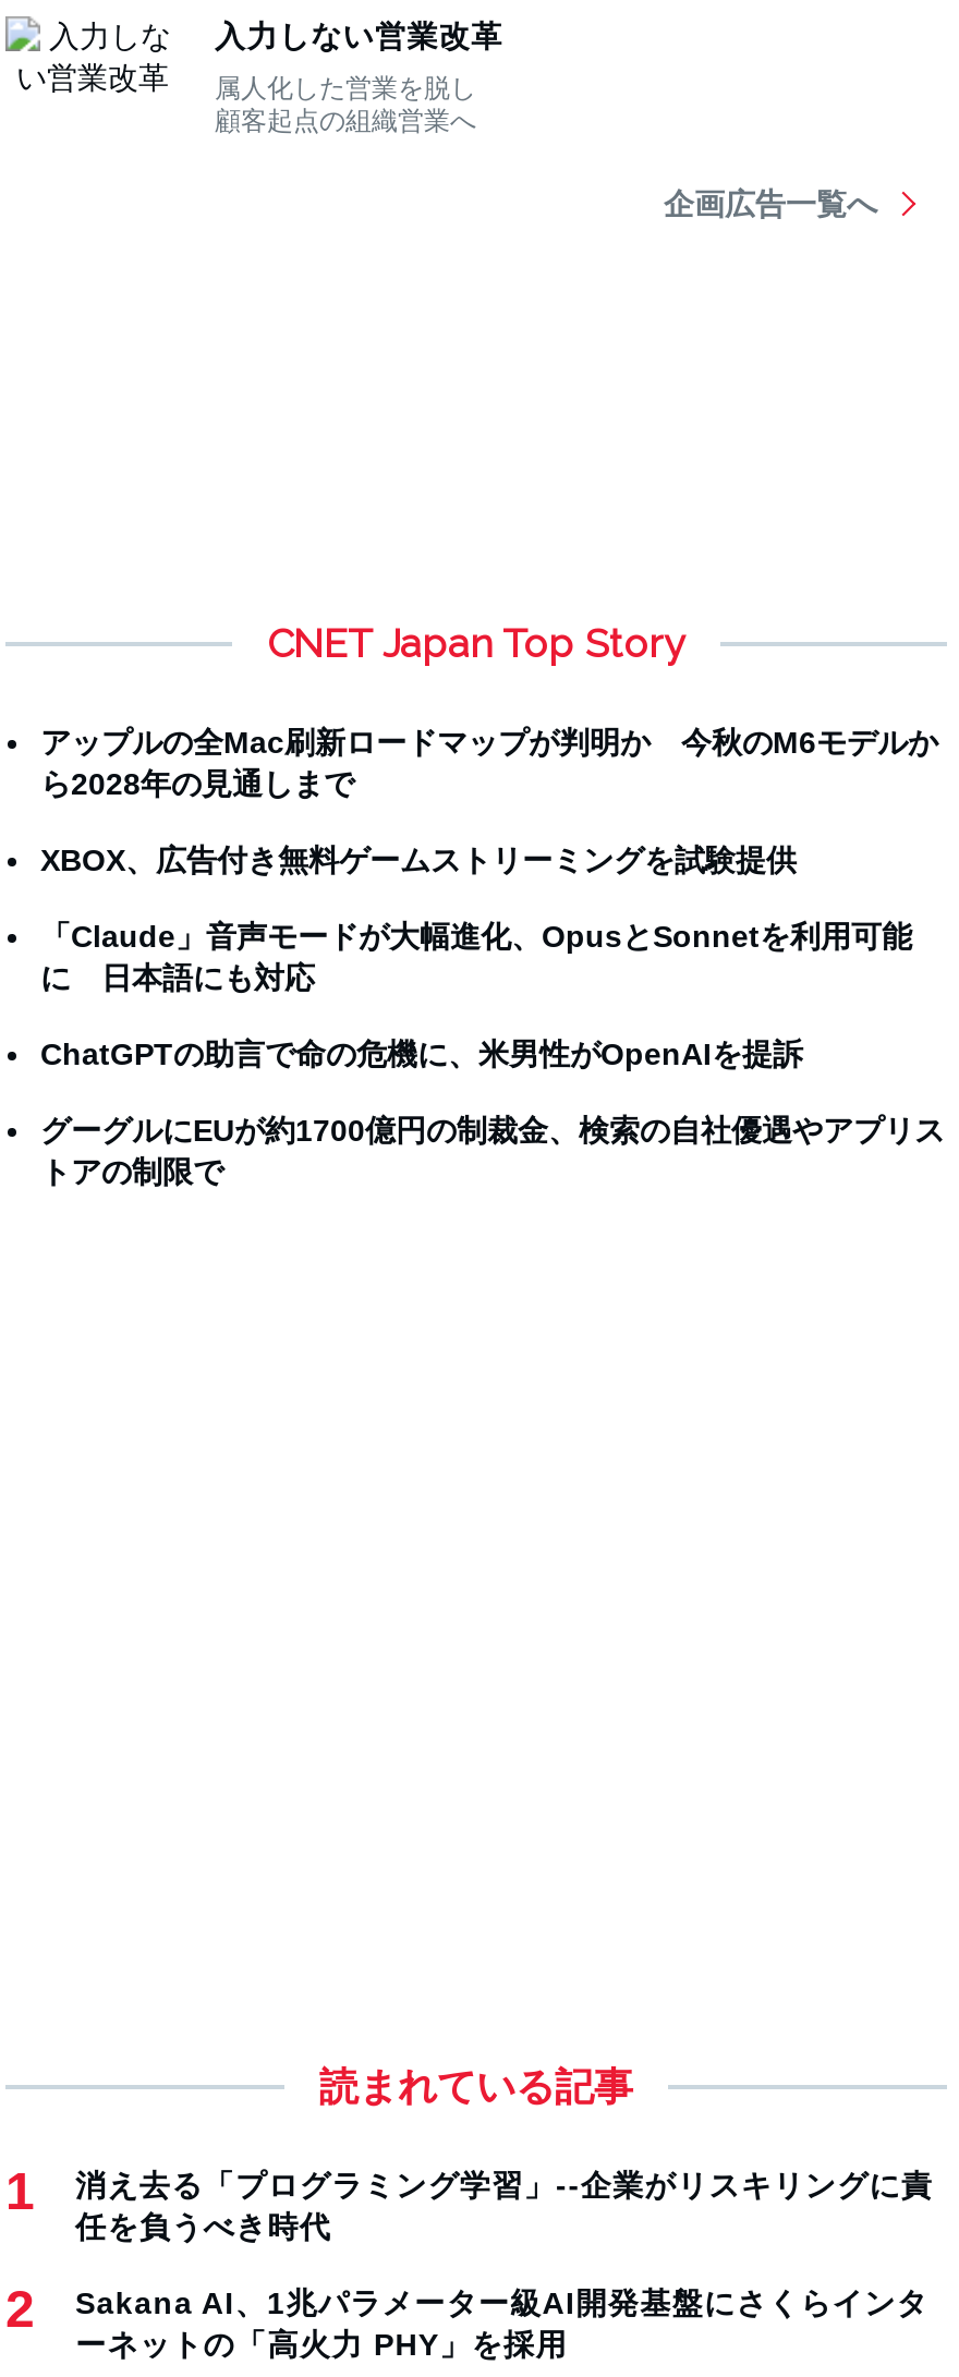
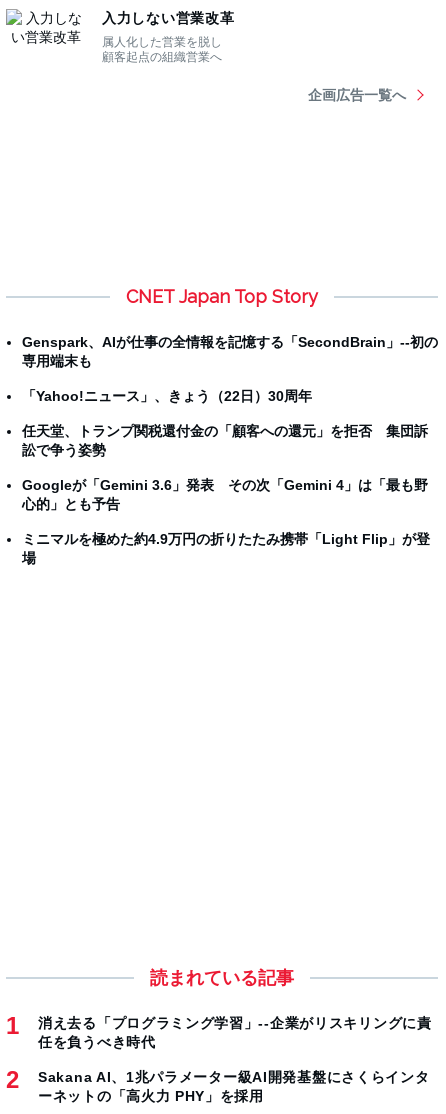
[40,725,938,801] アップルの全Mac刷新ロードマップが判明か 今秋のM6モデルか | ら2028年の見通しまで -> [22,334,438,369] Genspark、AIが仕事の全情報を記憶する「SecondBrain」--初の | 専用端末も
[40,842,797,877] XBOX、広告付き無料ゲームストリーミングを試験提供 -> [22,388,312,404] 「Yahoo!ニュース」、きょう（22日）30周年
[40,919,912,995] 「Claude」音声モードが大幅進化、OpusとSonnetを利用可能 | に 日本語にも対応 -> [22,423,428,458] 任天堂、トランプ関税還付金の「顧客への還元」を拒否 集団訴 | 訟で争う姿勢
[40,1036,803,1071] ChatGPTの助言で命の危機に、米男性がOpenAIを提訴 -> [22,477,428,512] Googleが「Gemini 3.6」発表 その次「Gemini 4」は「最も野 | 心的」とも予告
[40,1113,945,1189] グーグルにEUが約1700億円の制裁金、検索の自社優遇やアプリス | トアの制限で -> [22,531,430,566] ミニマルを極めた約4.9万円の折りたたみ携帯「Light Flip」が登 | 場

